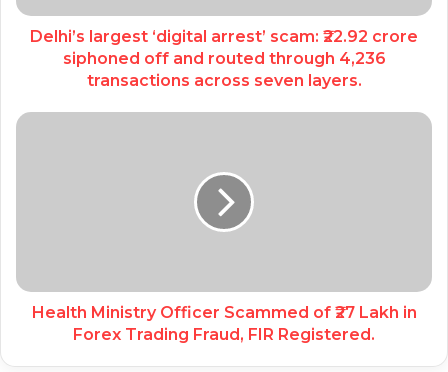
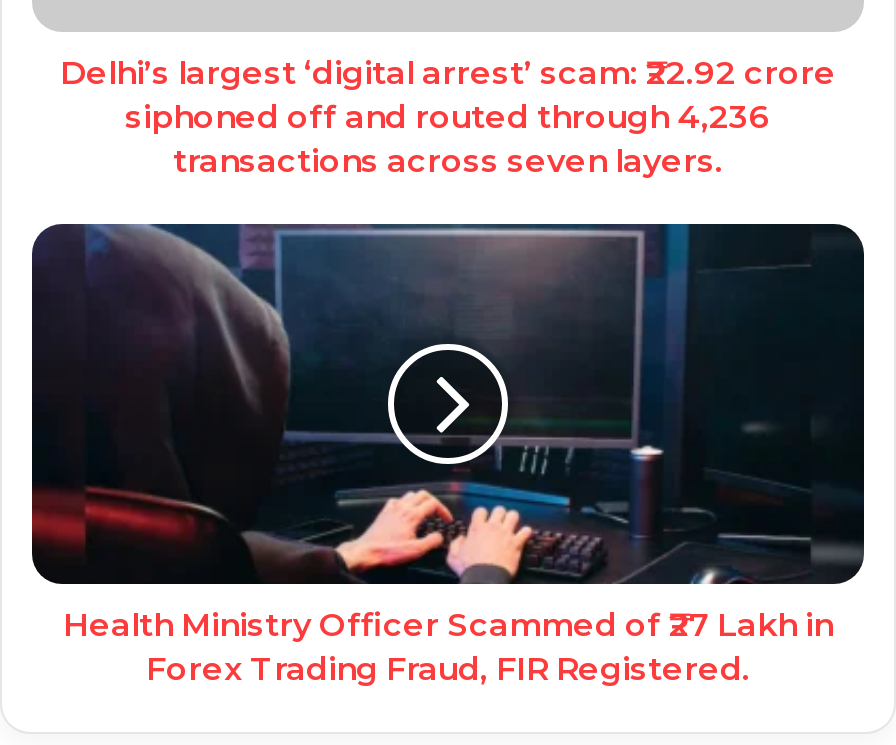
none -> [30,222,866,586] [image]

